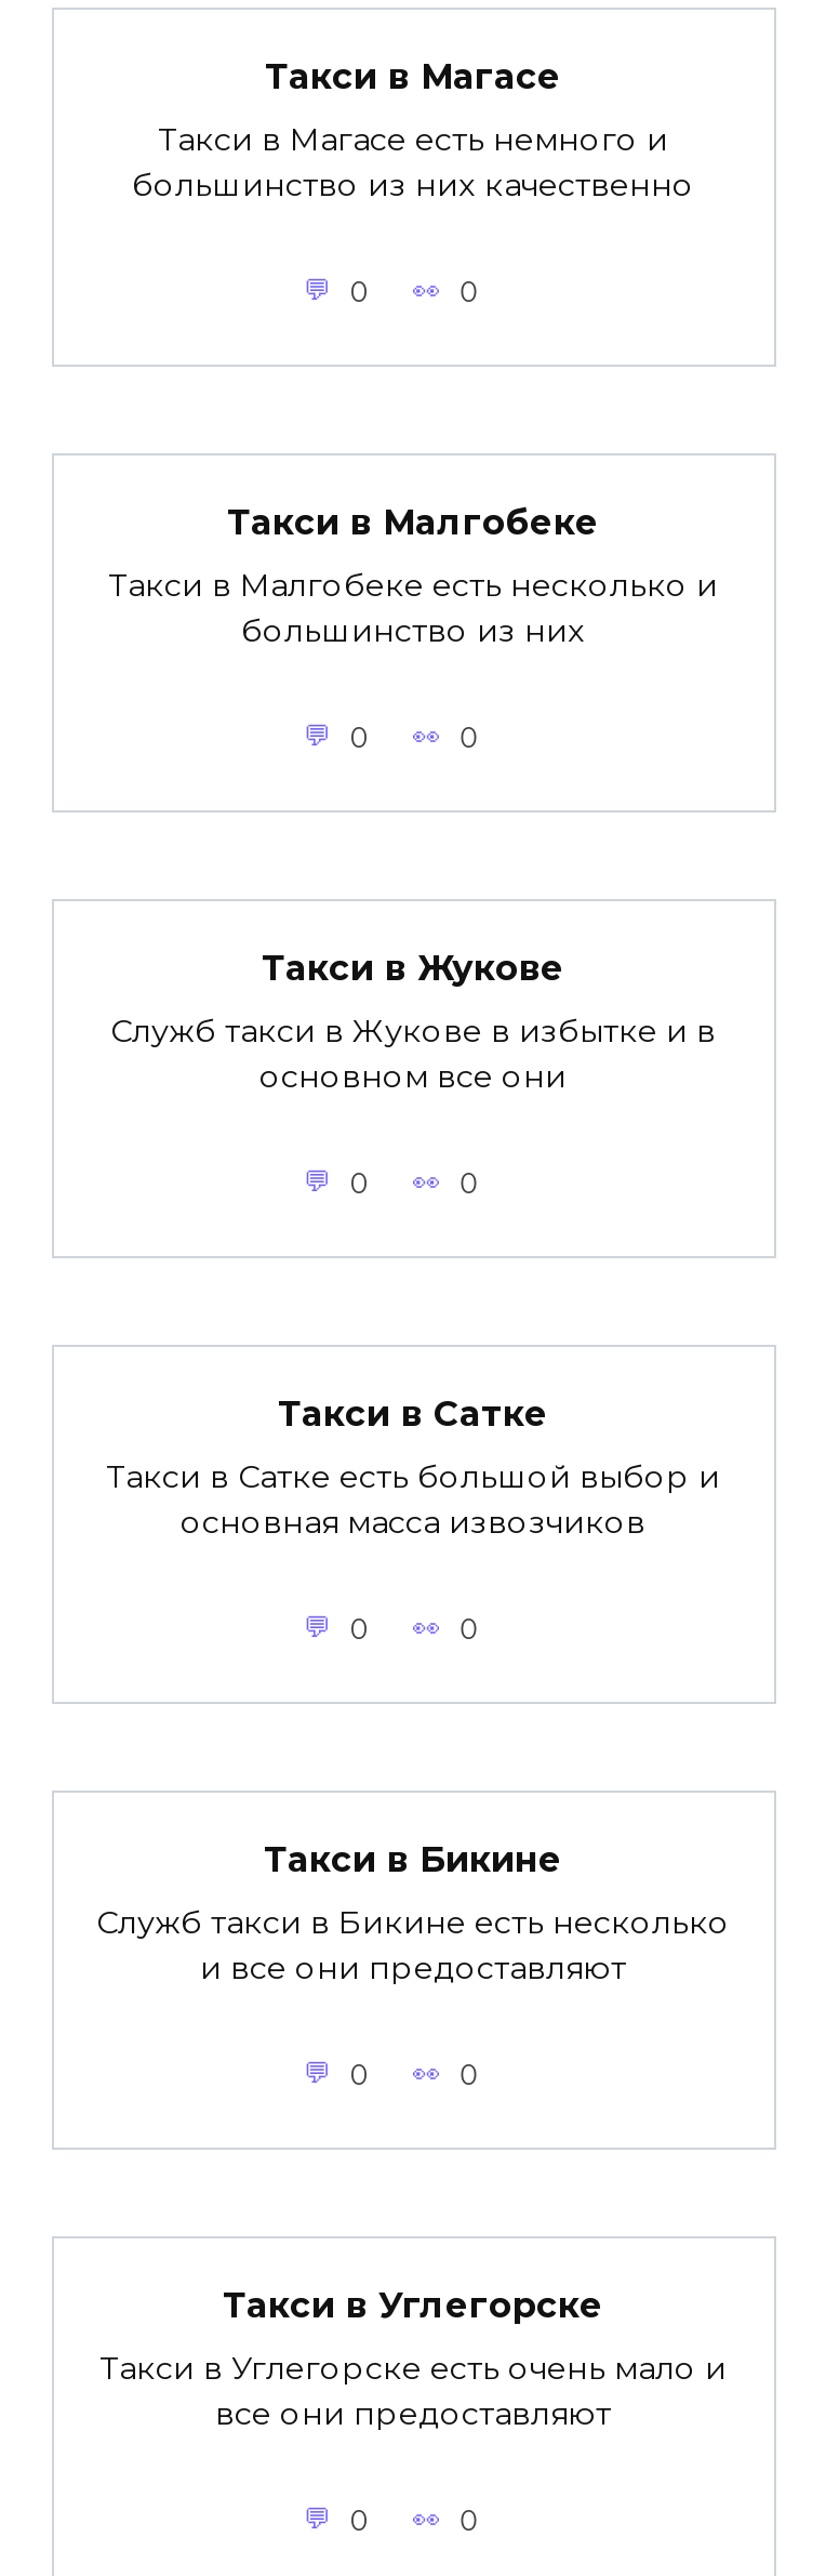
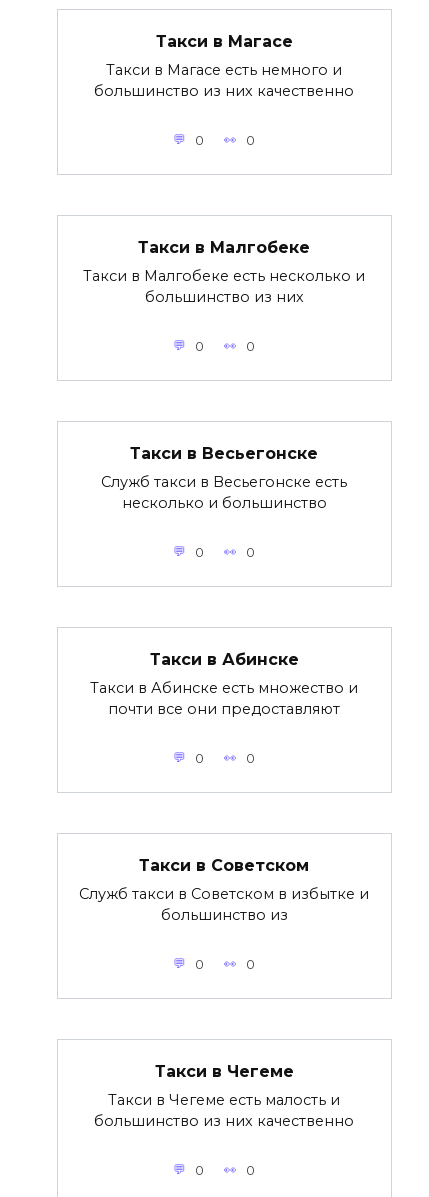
[262,948,564,989] Такси в Жукове -> [130,443,318,462] Такси в Весьегонске
[110,1011,716,1096] Служб такси в Жукове в избытке и в | основном все они -> [101,473,347,512] Служб такси в Весьегонске есть | несколько и большинство
[278,1393,548,1435] Такси в Сатке -> [149,649,298,668] Такси в Абинске
[106,1457,720,1541] Такси в Сатке есть большой выбор и | основная масса извозчиков -> [90,679,358,718] Такси в Абинске есть множество и | почти все они предоставляют
[264,1839,562,1881] Такси в Бикине -> [139,856,309,875] Такси в Советском
[96,1903,730,1987] Служб такси в Бикине есть несколько | и все они предоставляют -> [79,885,369,924] Служб такси в Советском в избытке и | большинство из
[223,2285,603,2326] Такси в Углегорске -> [154,1062,293,1081] Такси в Чегеме
[99,2349,727,2433] Такси в Углегорске есть очень мало и | все они предоставляют -> [94,1091,354,1130] Такси в Чегеме есть малость и | большинство из них качественно

